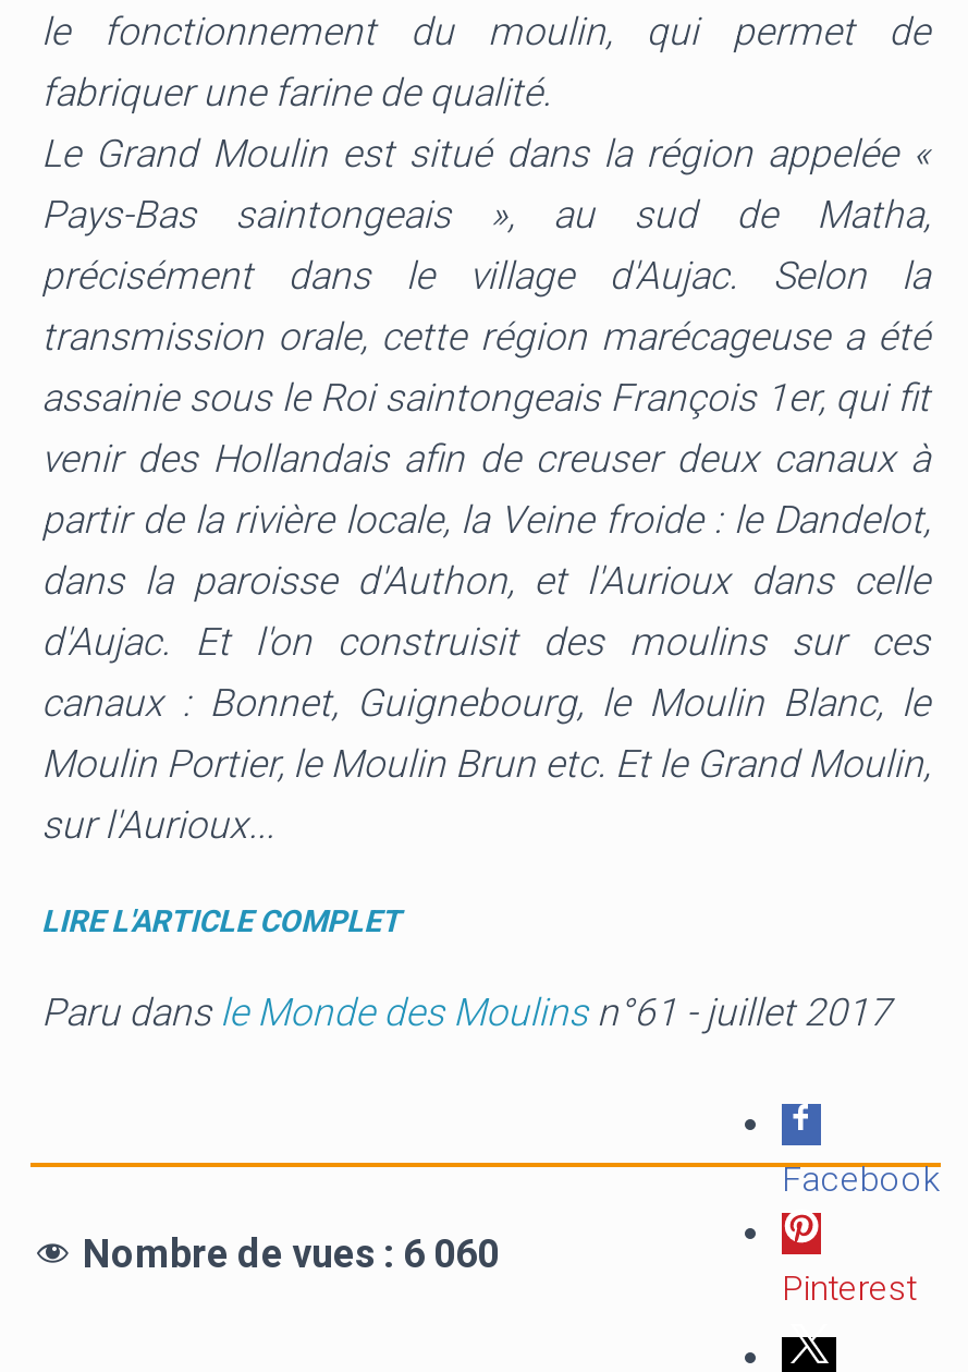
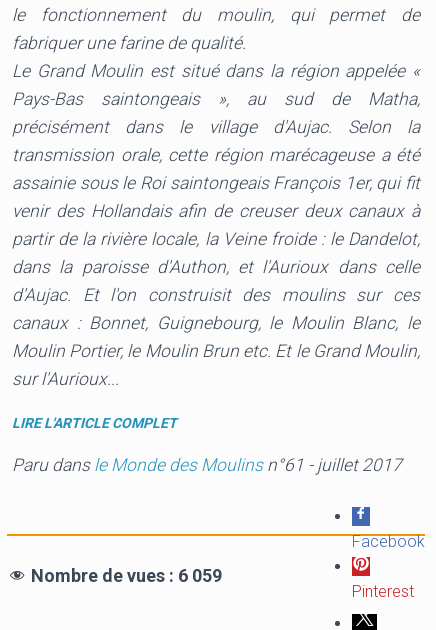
[83,1230,499,1276] Nombre de vues : 6 060 -> [31,565,222,586] Nombre de vues : 6 059

